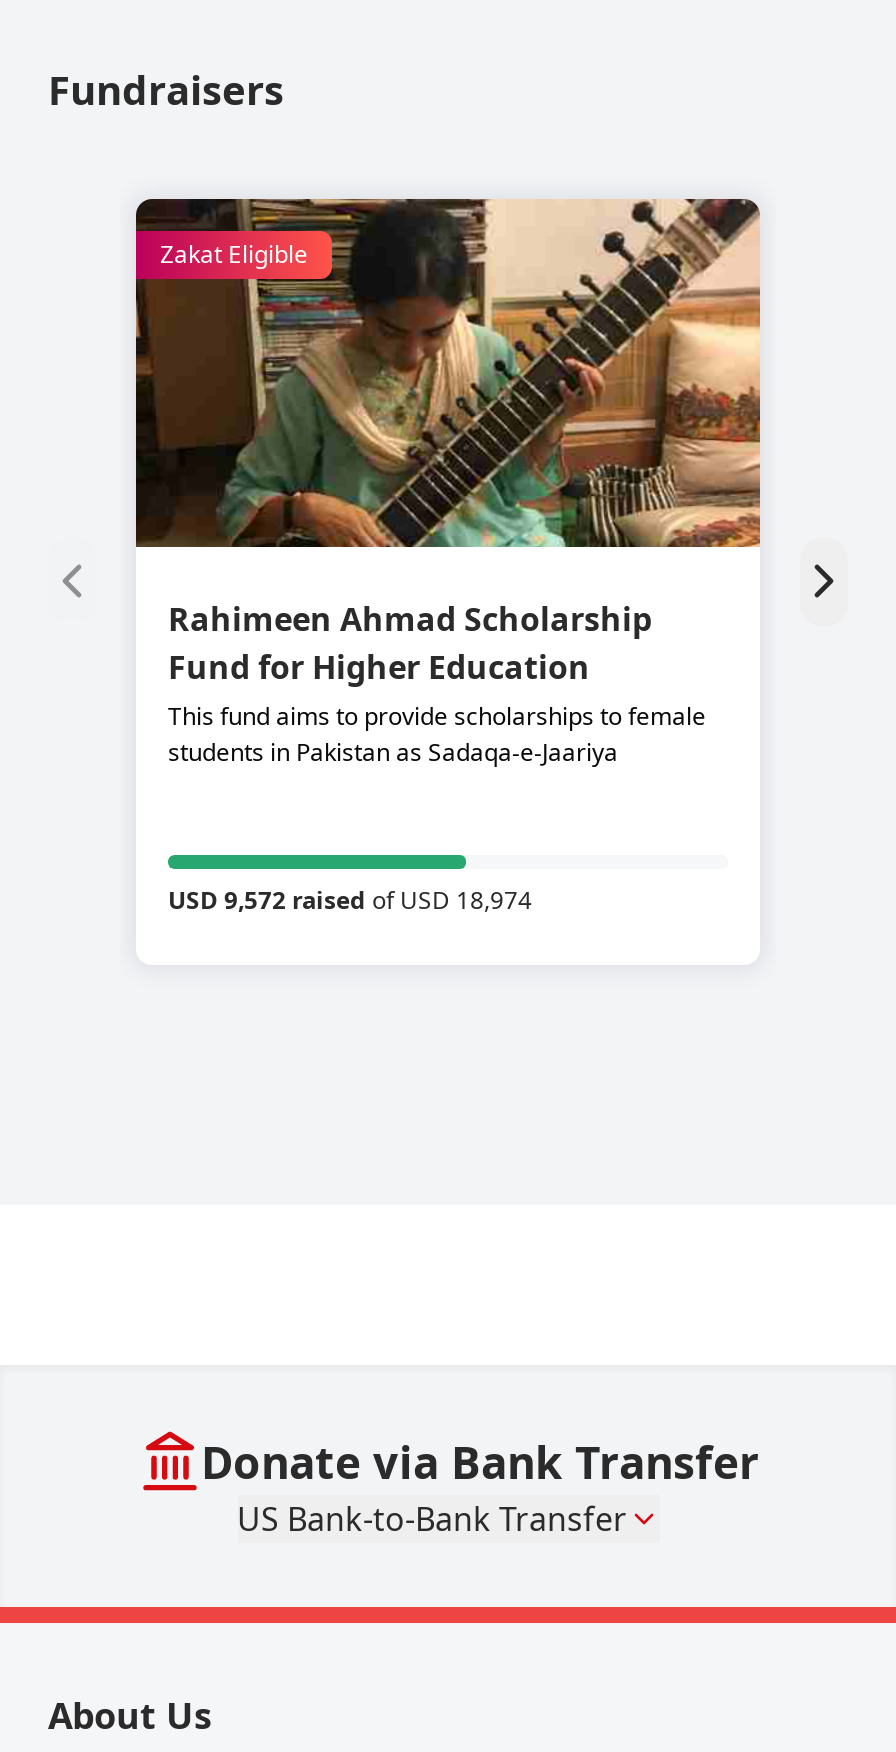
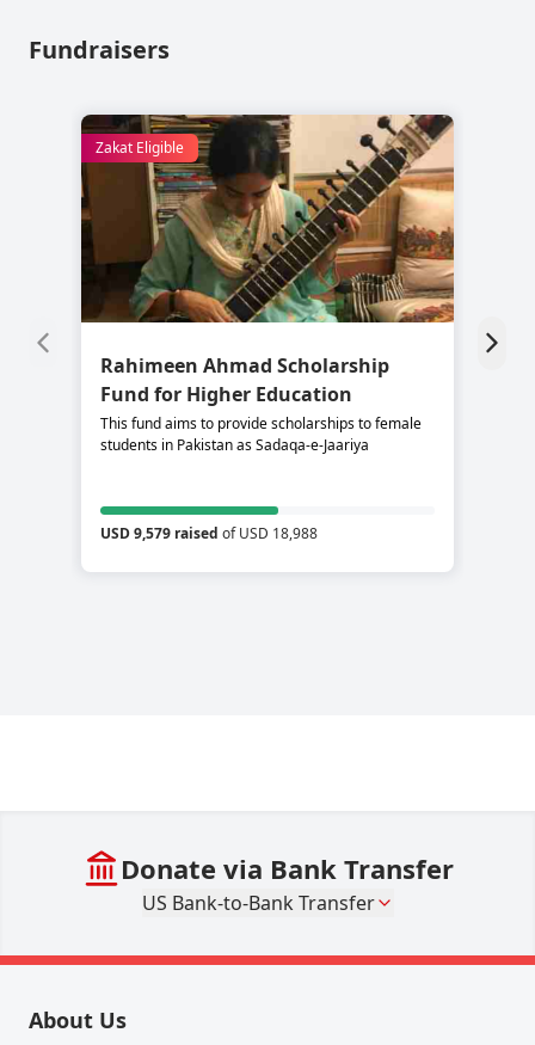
[168,883,532,917] USD 9,572 raised of USD 18,974 -> [100,523,318,543] USD 9,579 raised of USD 18,988

